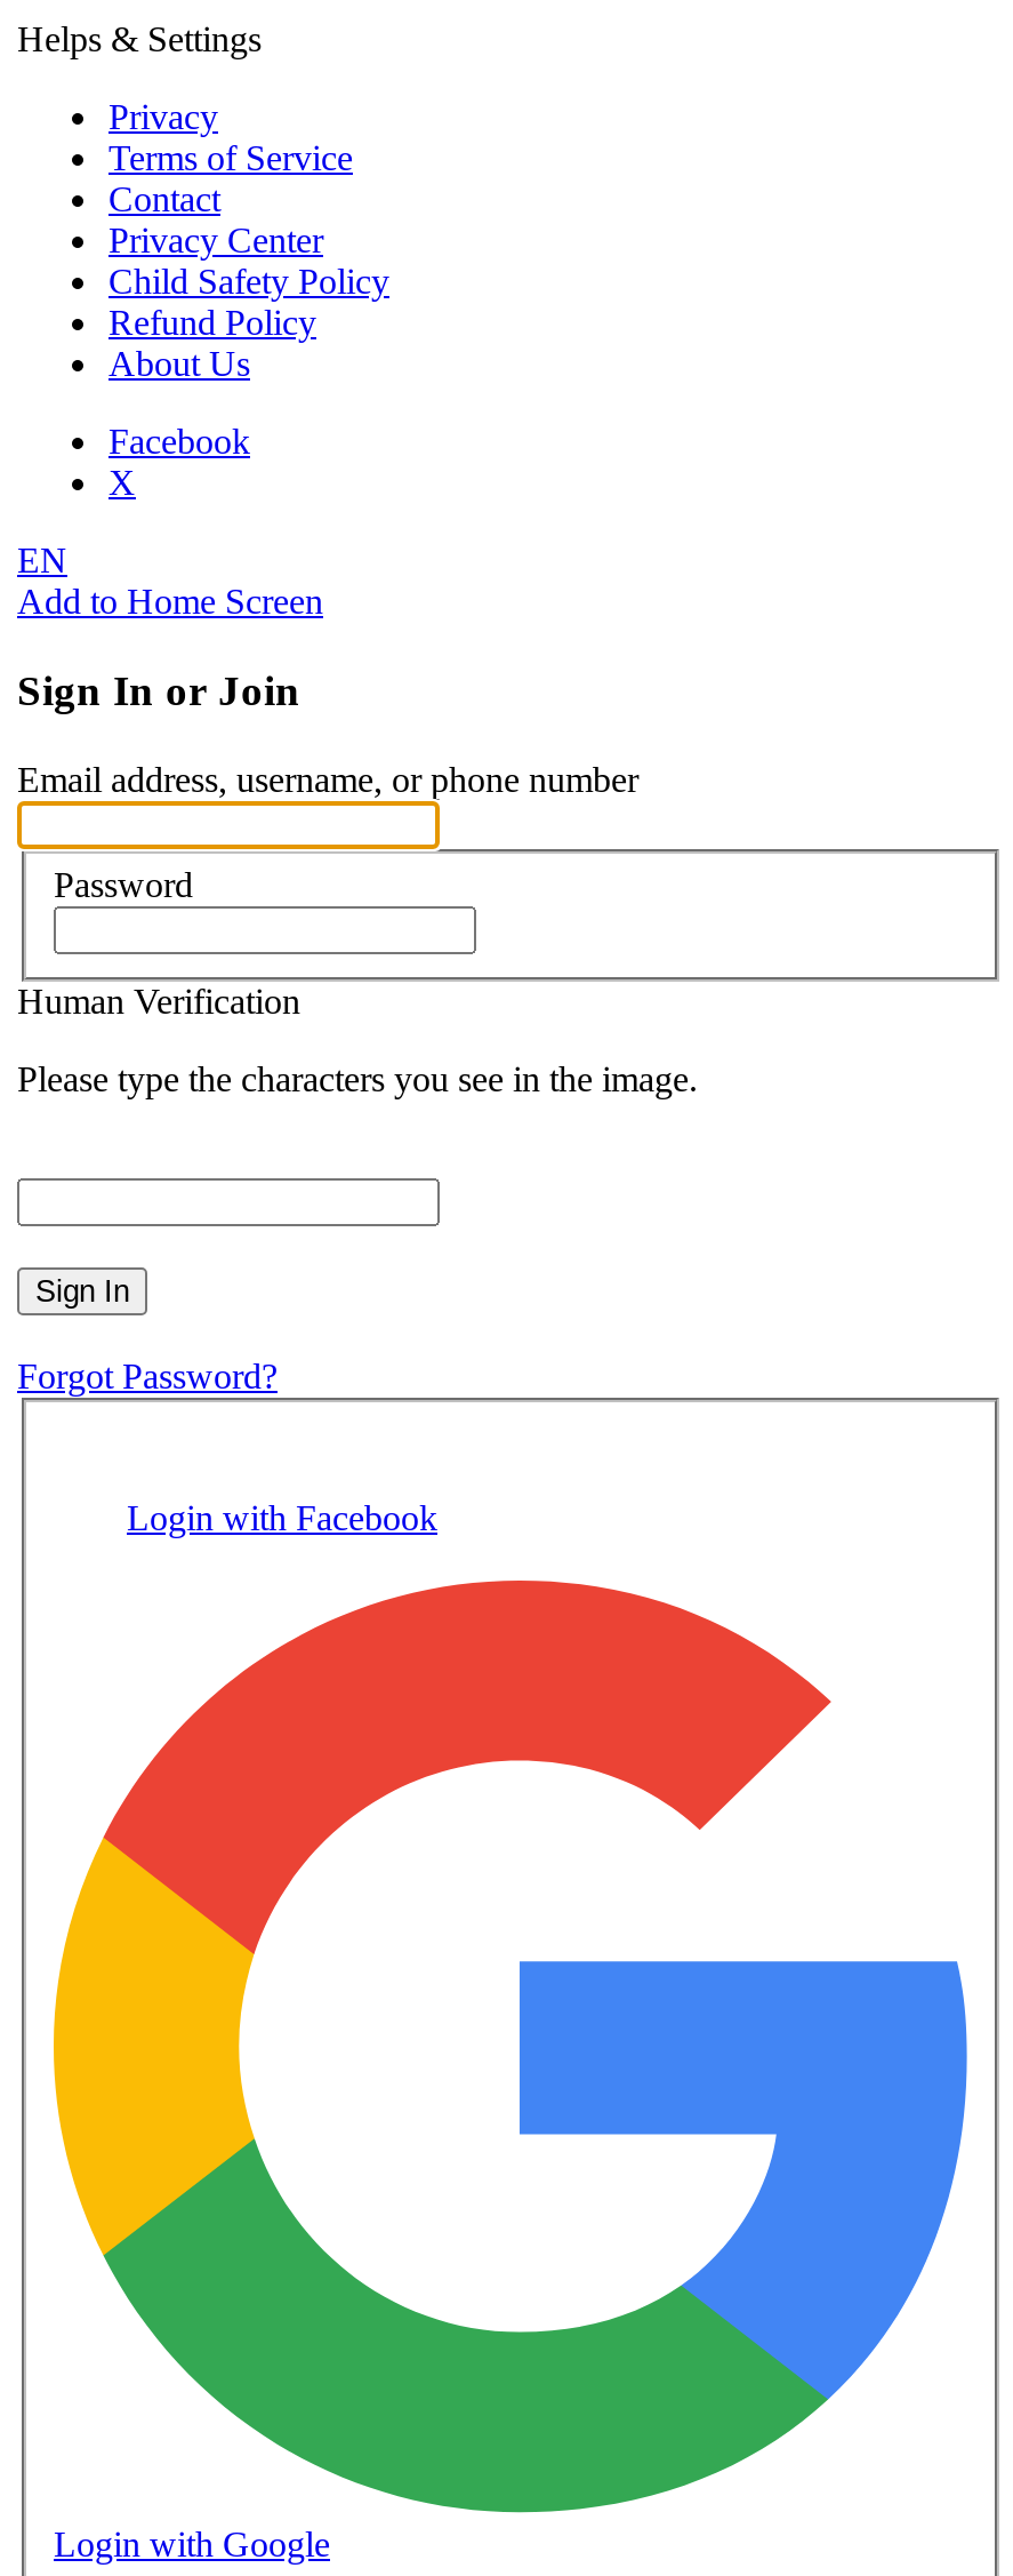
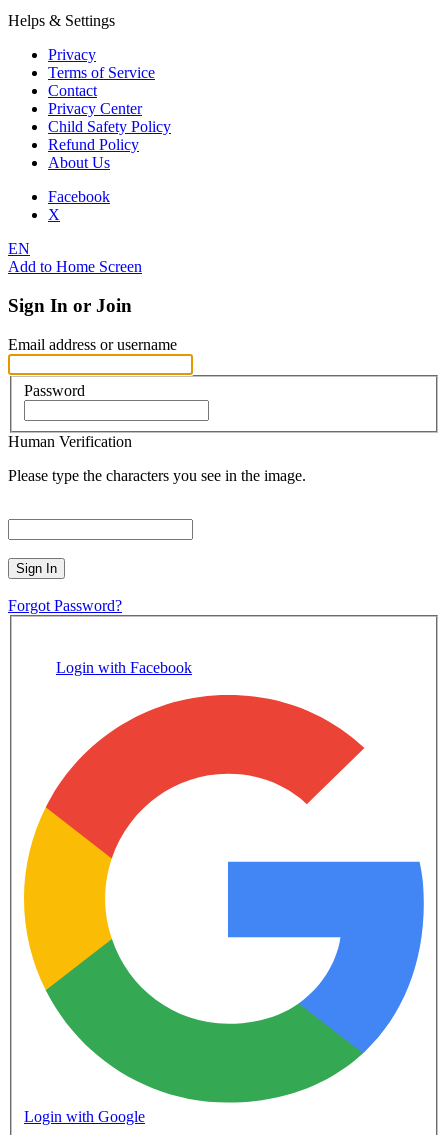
[17,760,638,799] Email address, username, or phone number -> [8,336,177,353] Email address or username

